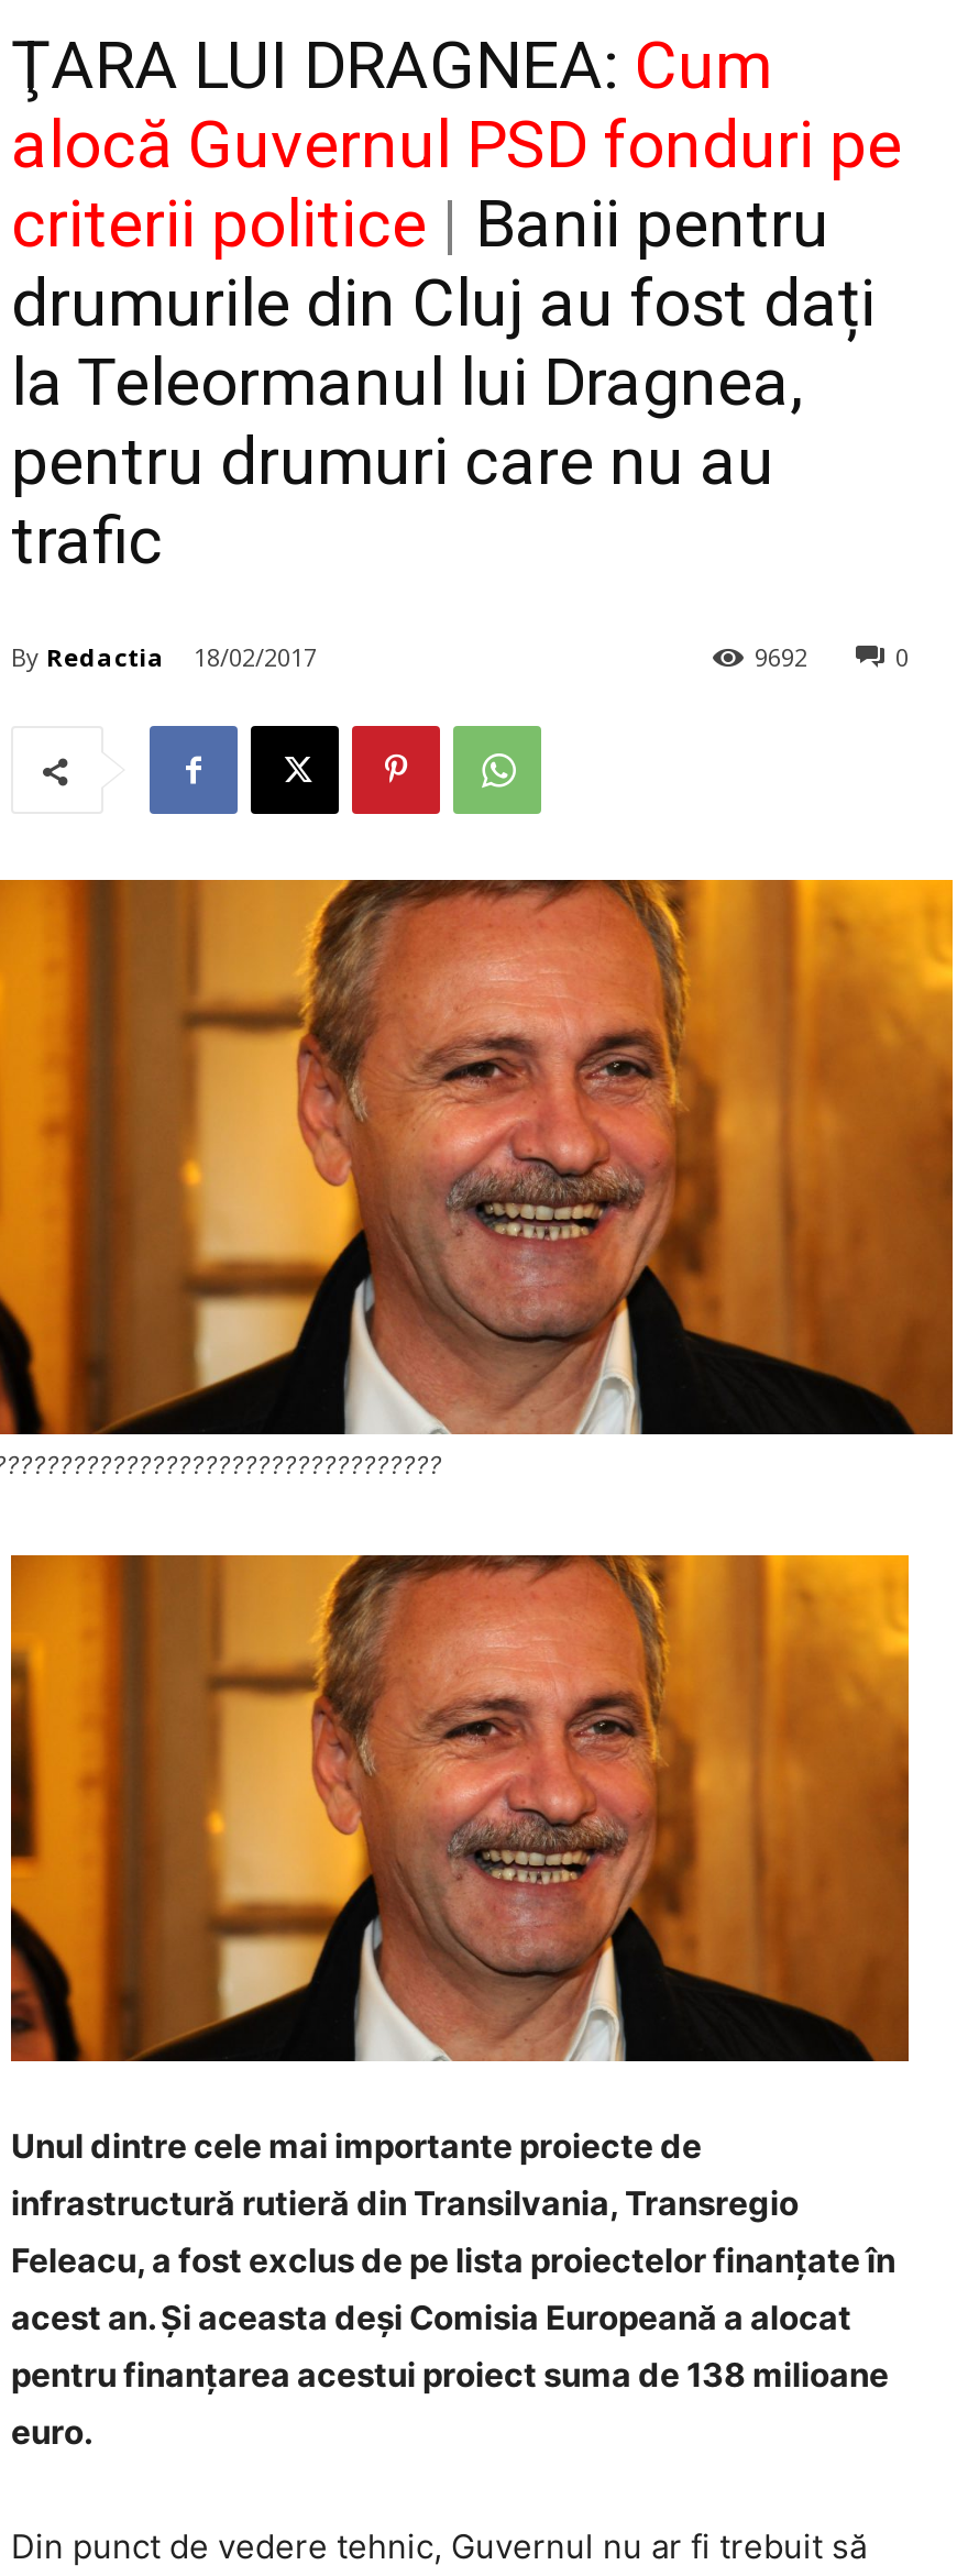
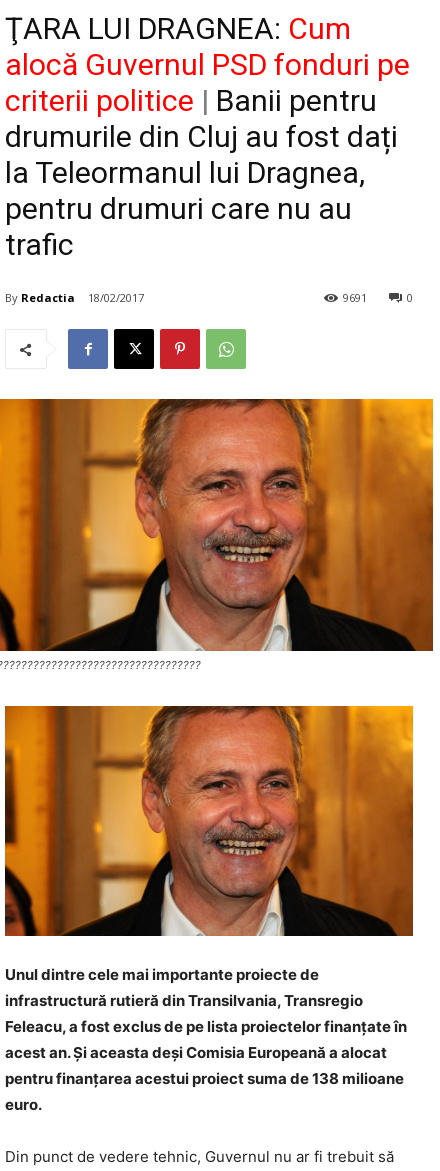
[755,640,807,673] 9692 -> [343,290,367,305] 9691

